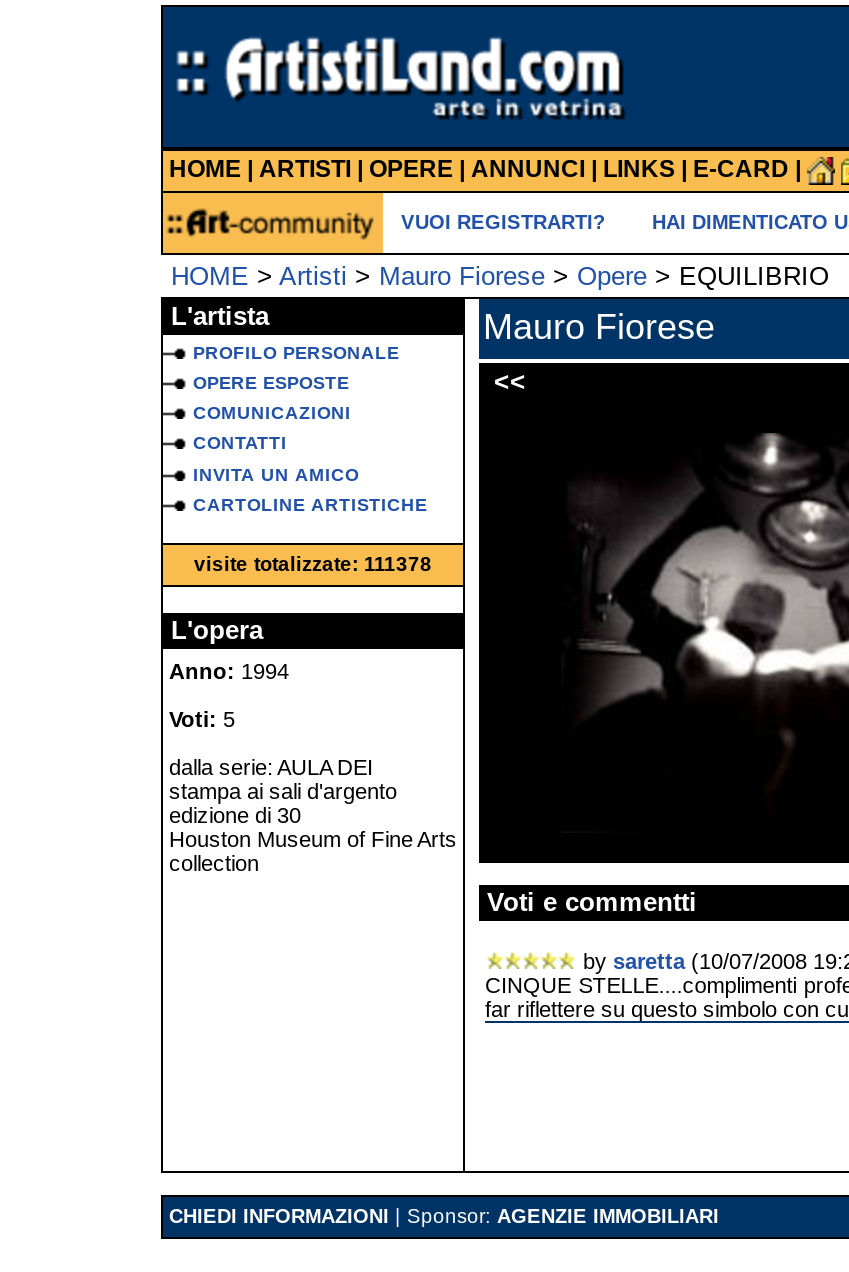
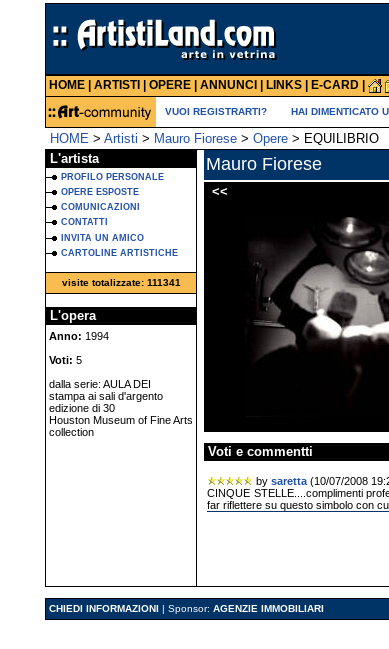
[194,553,432,575] visite totalizzate: 111378 -> [61,277,180,288] visite totalizzate: 111341

